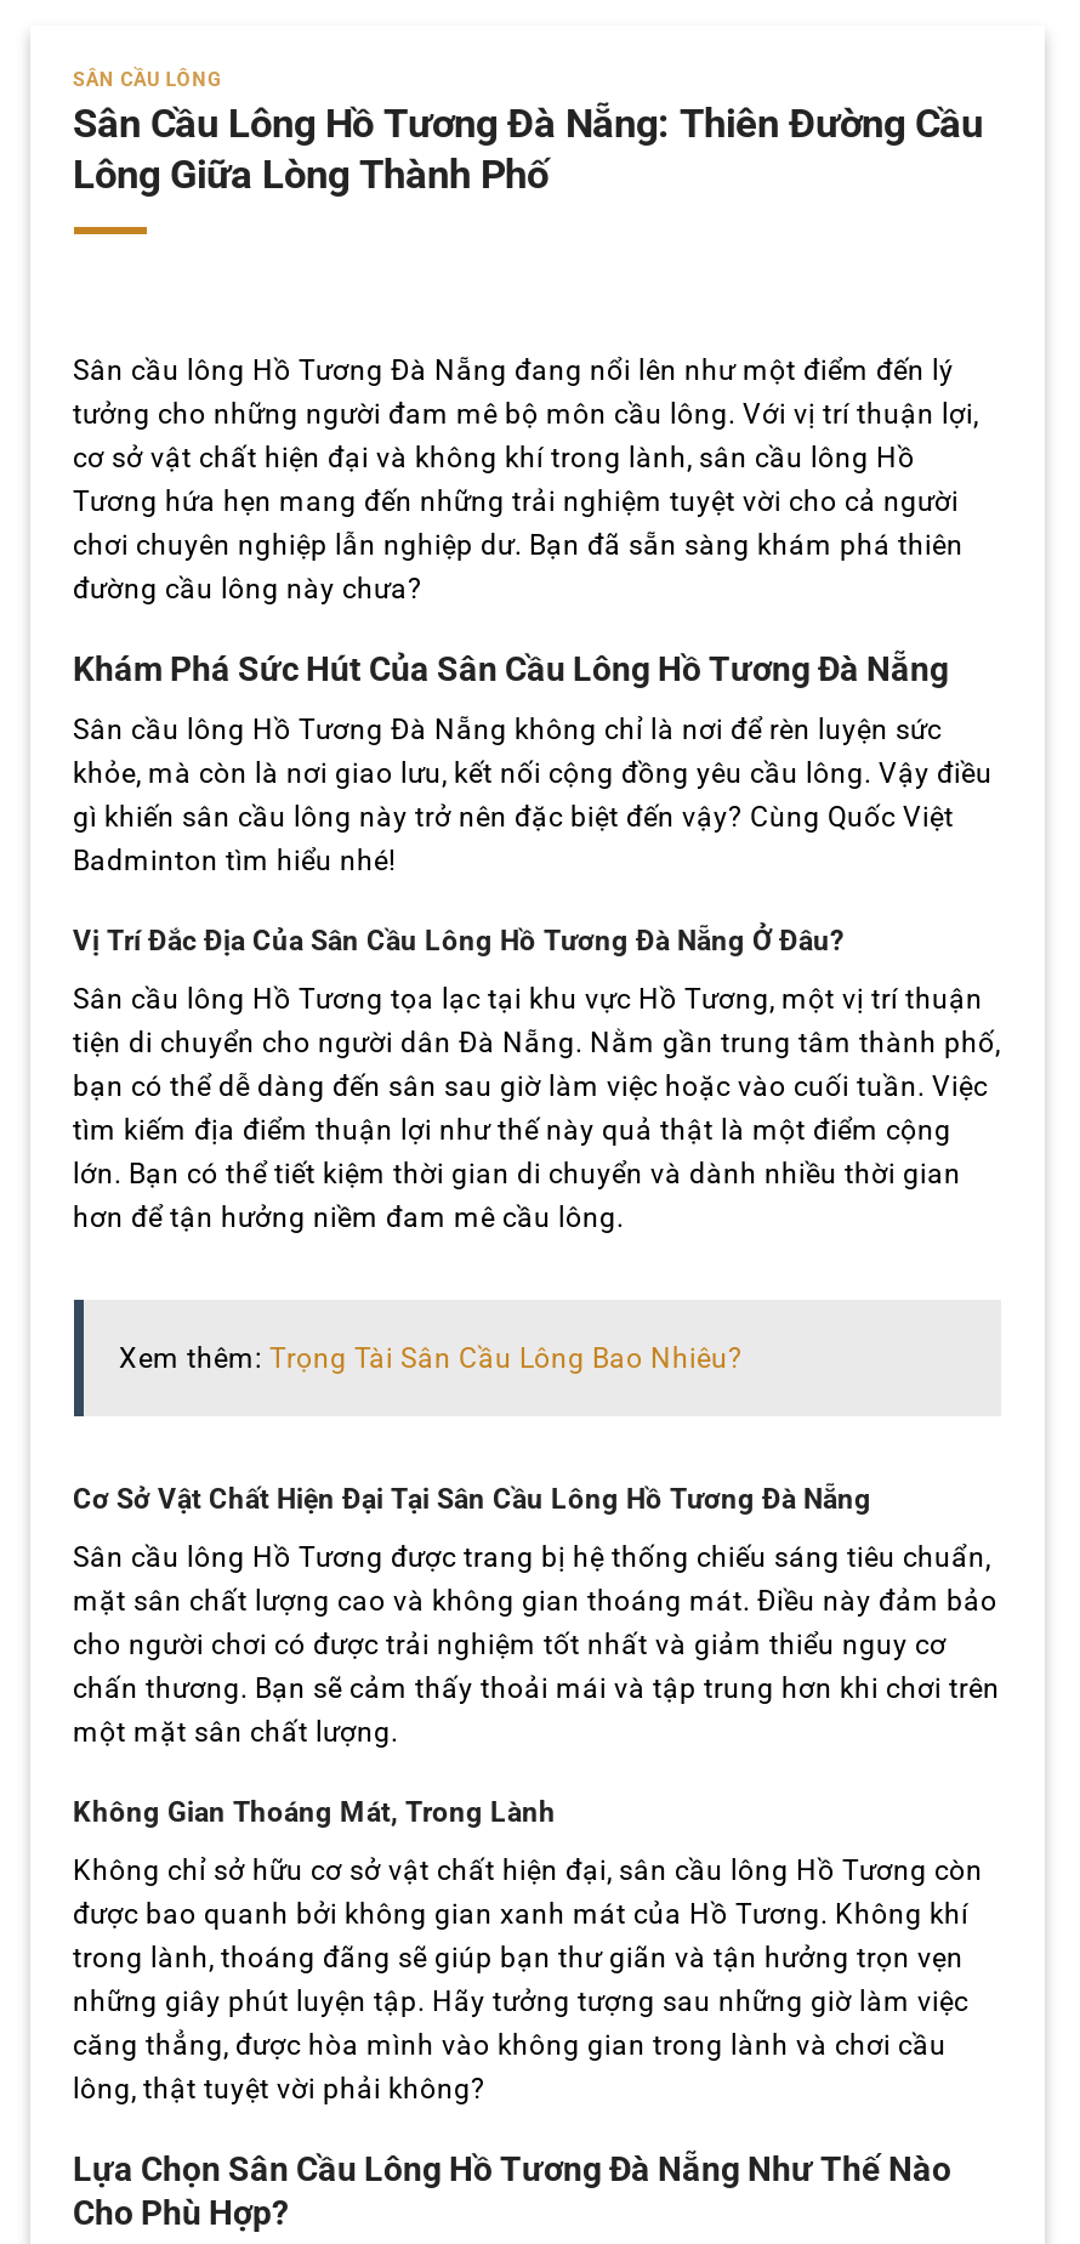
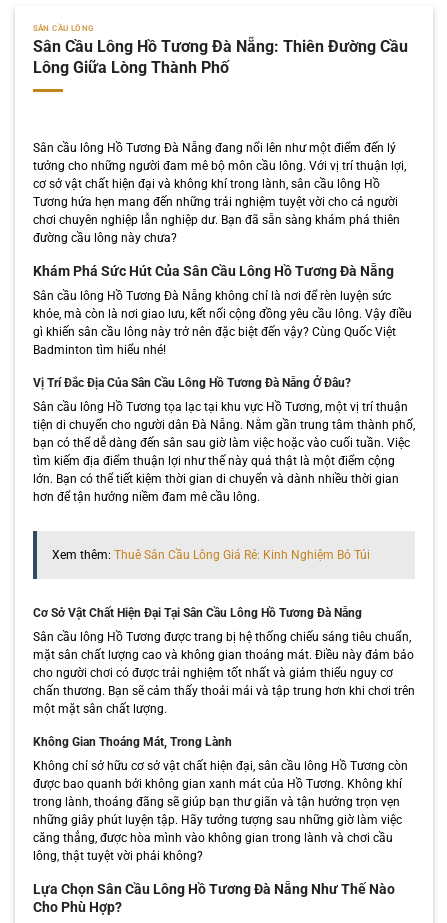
[119,1341,743,1375] Xem thêm: Trọng Tài Sân Cầu Lông Bao Nhiêu? -> [51,548,369,562] Xem thêm: Thuê Sân Cầu Lông Giá Rẻ: Kinh Nghiệm Bỏ Túi

